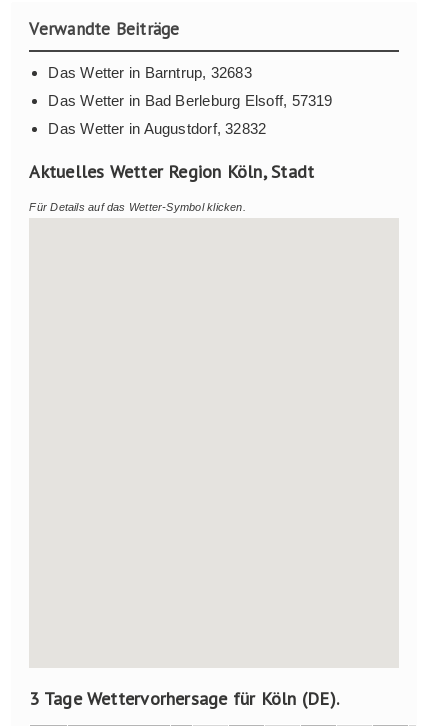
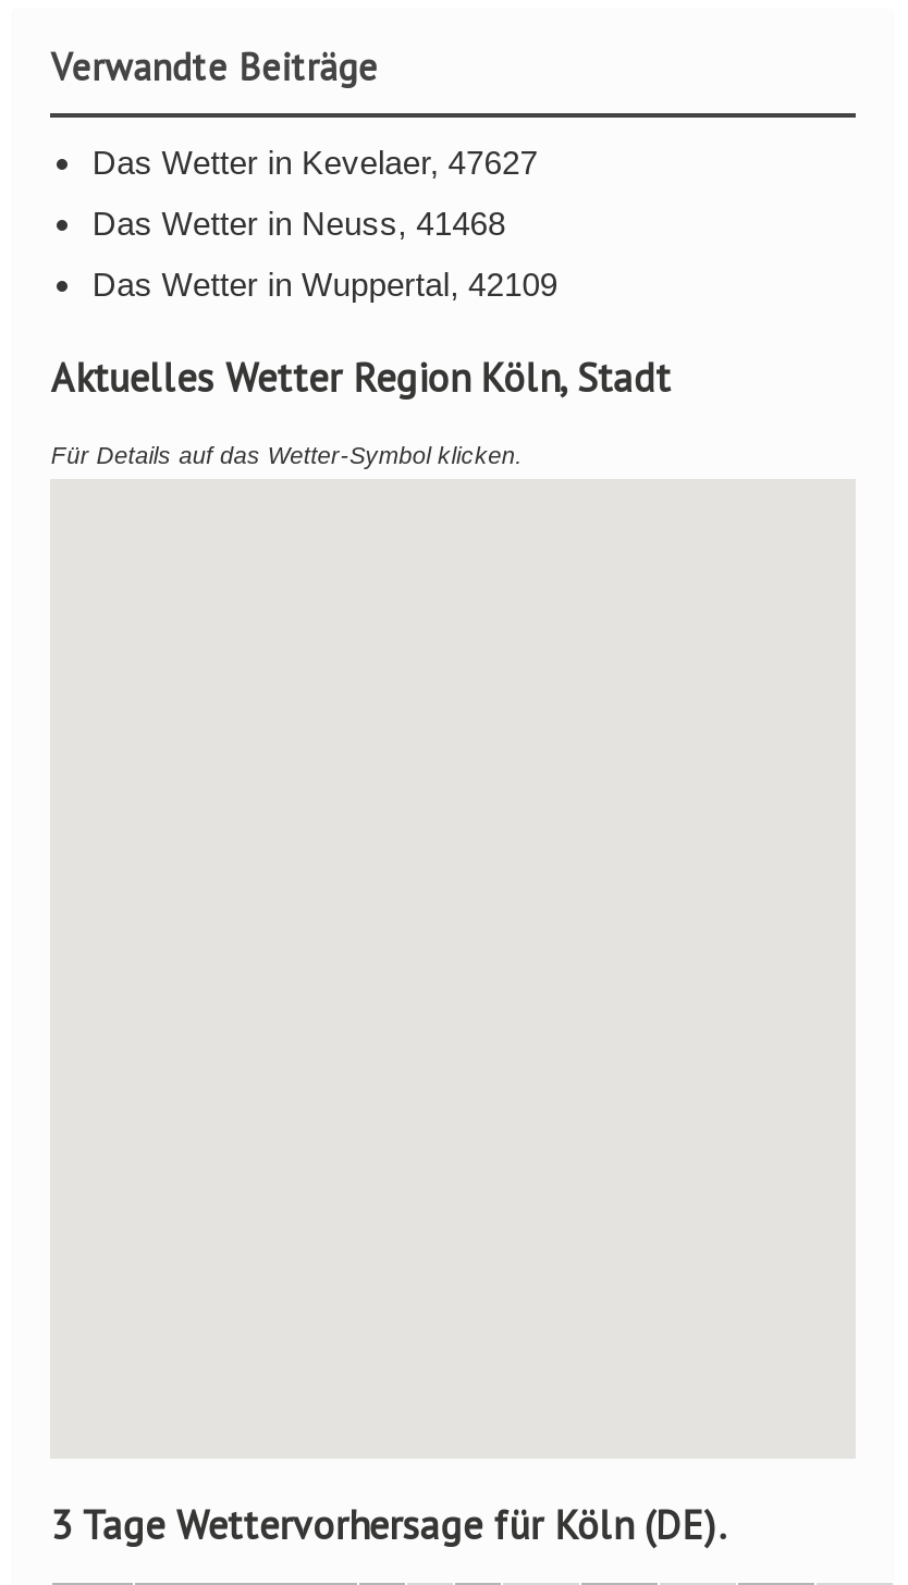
[48,64,252,81] Das Wetter in Barntrup, 32683 -> [92,143,538,180] Das Wetter in Kevelaer, 47627
[48,92,333,109] Das Wetter in Bad Berleburg Elsoff, 57319 -> [92,204,506,241] Das Wetter in Neuss, 41468
[48,120,266,137] Das Wetter in Augustdorf, 32832 -> [92,265,558,302] Das Wetter in Wuppertal, 42109

